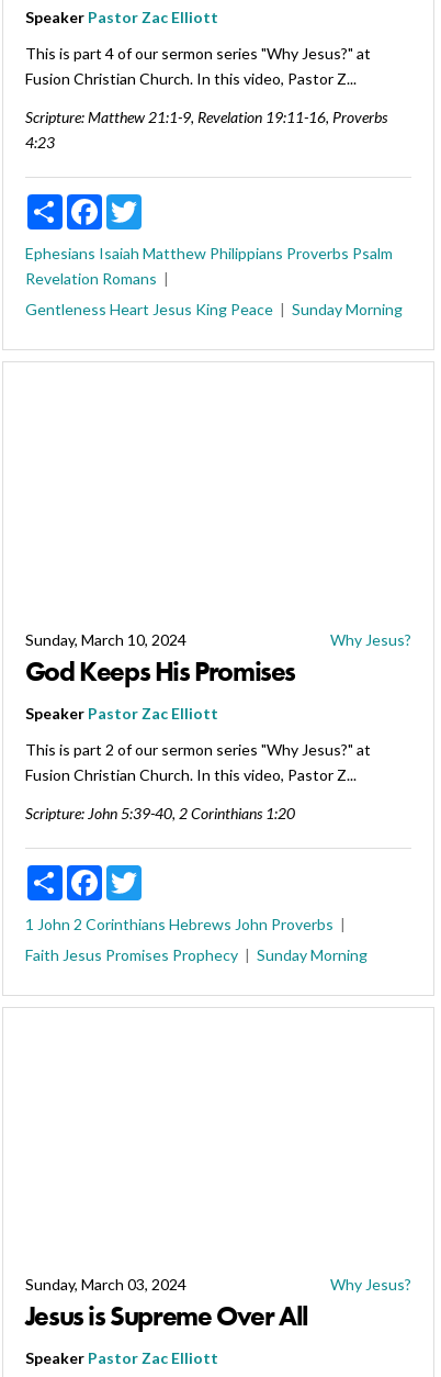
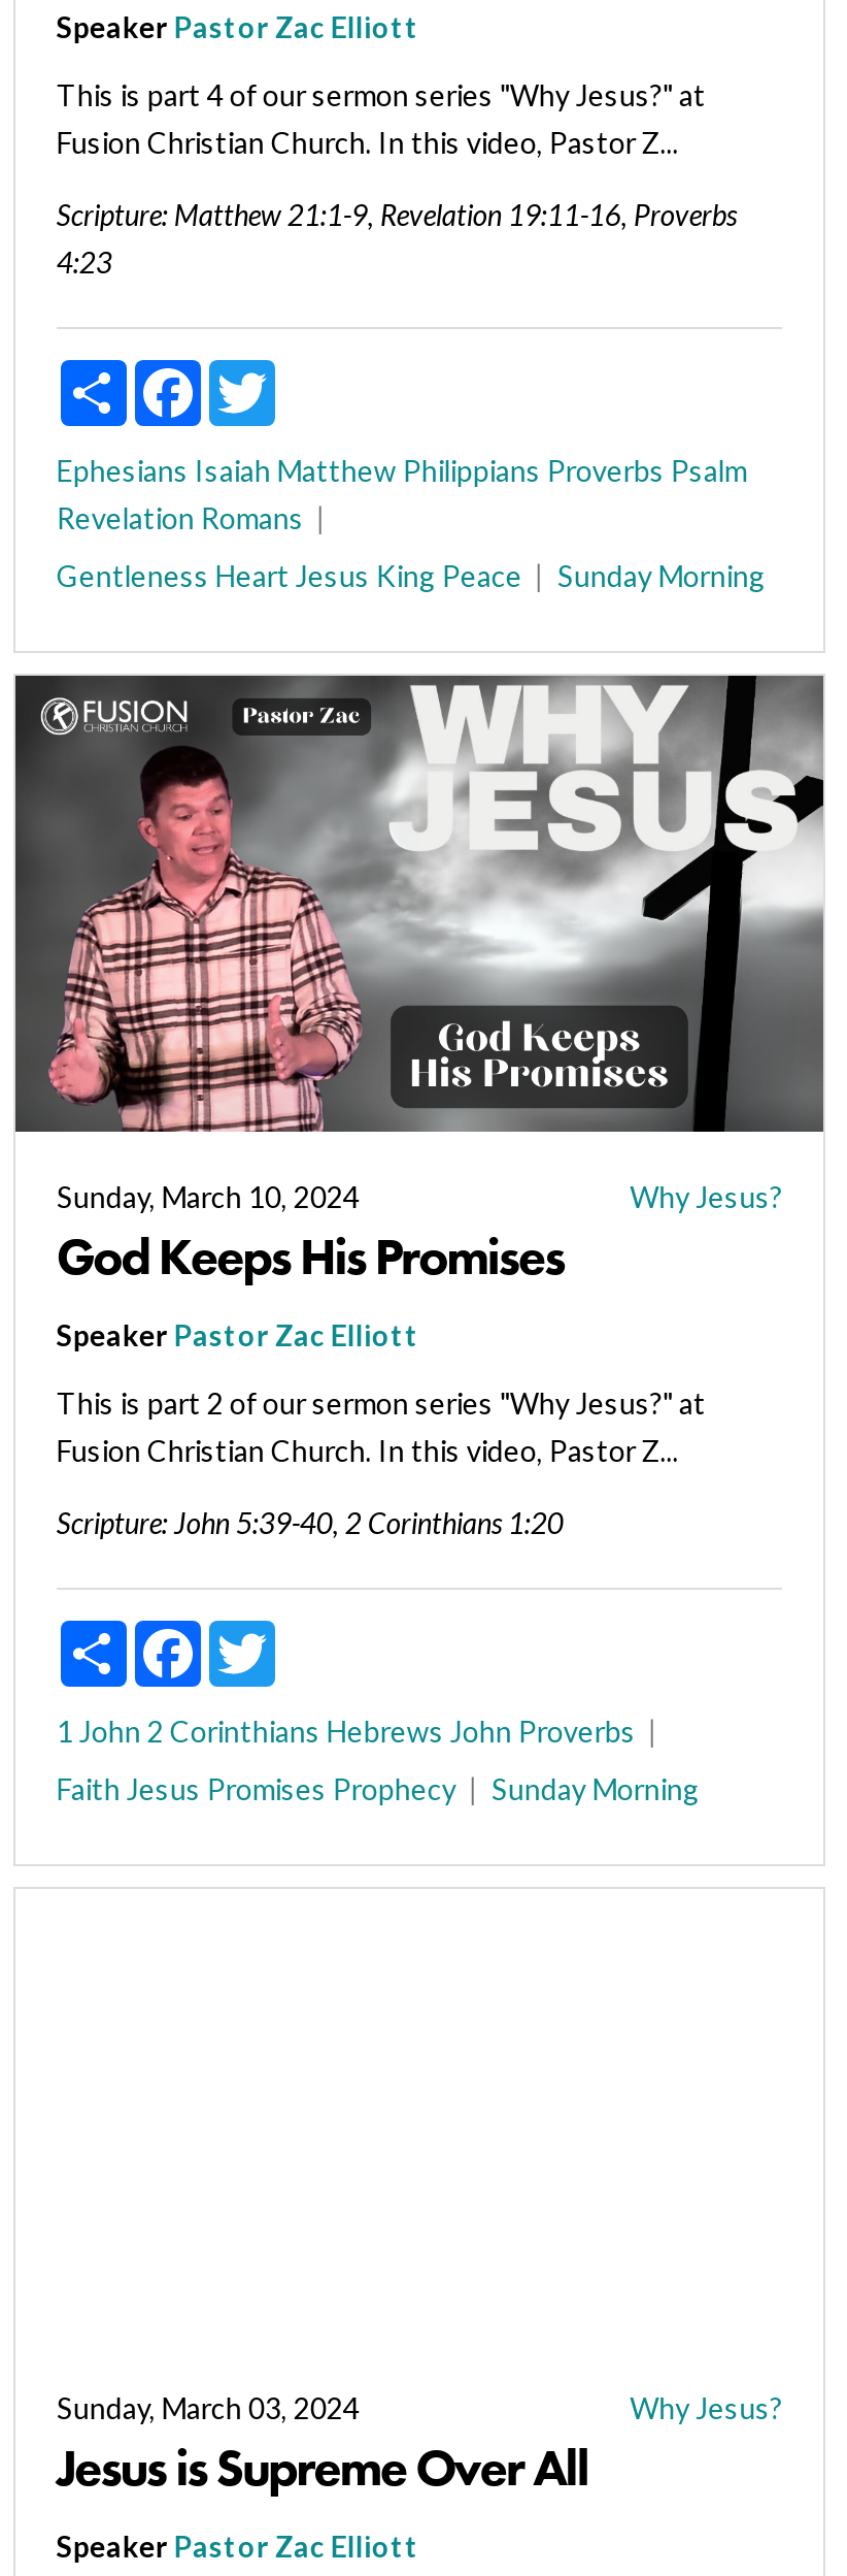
none -> [13,674,825,1134] [image]

